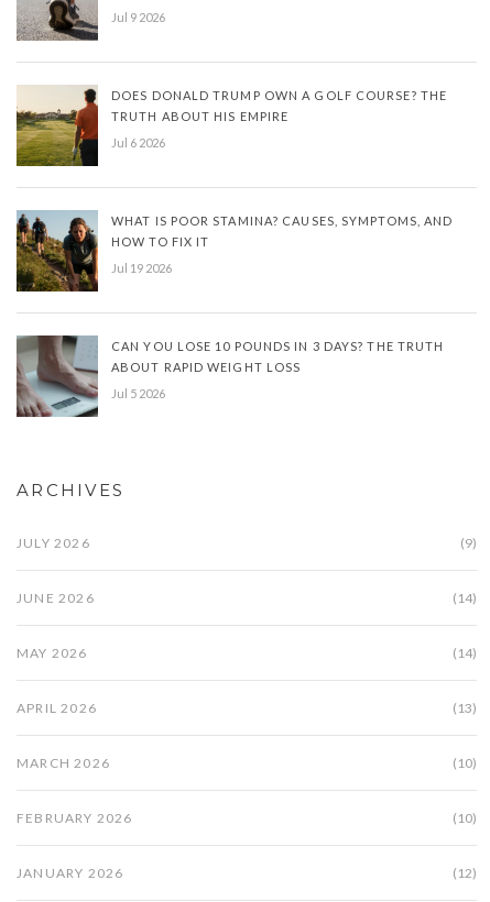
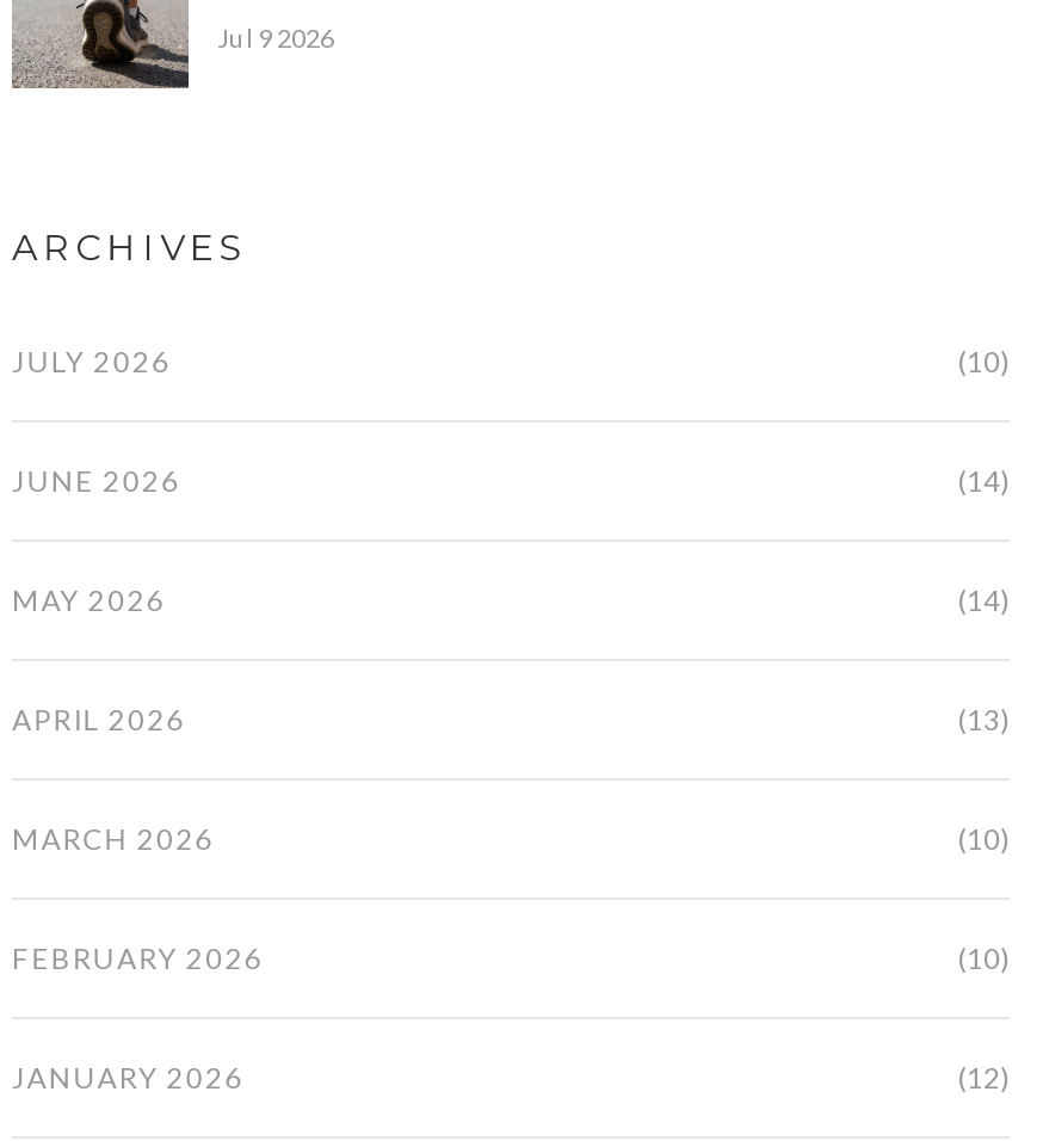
[17,85,447,167] [image] | DOES DONALD TRUMP OWN A GOLF COURSE? THE | TRUTH ABOUT HIS EMPIRE | Jul 6 2026 -> none
[17,209,453,293] [image] | WHAT IS POOR STAMINA? CAUSES, SYMPTOMS, AND | HOW TO FIX IT | Jul 19 2026 -> none
[17,334,444,418] [image] | CAN YOU LOSE 10 POUNDS IN 3 DAYS? THE TRUTH | ABOUT RAPID WEIGHT LOSS | Jul 5 2026 -> none
[460,535,477,551] (9) -> [957,344,1010,380] (10)

